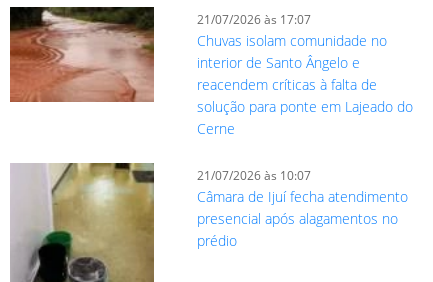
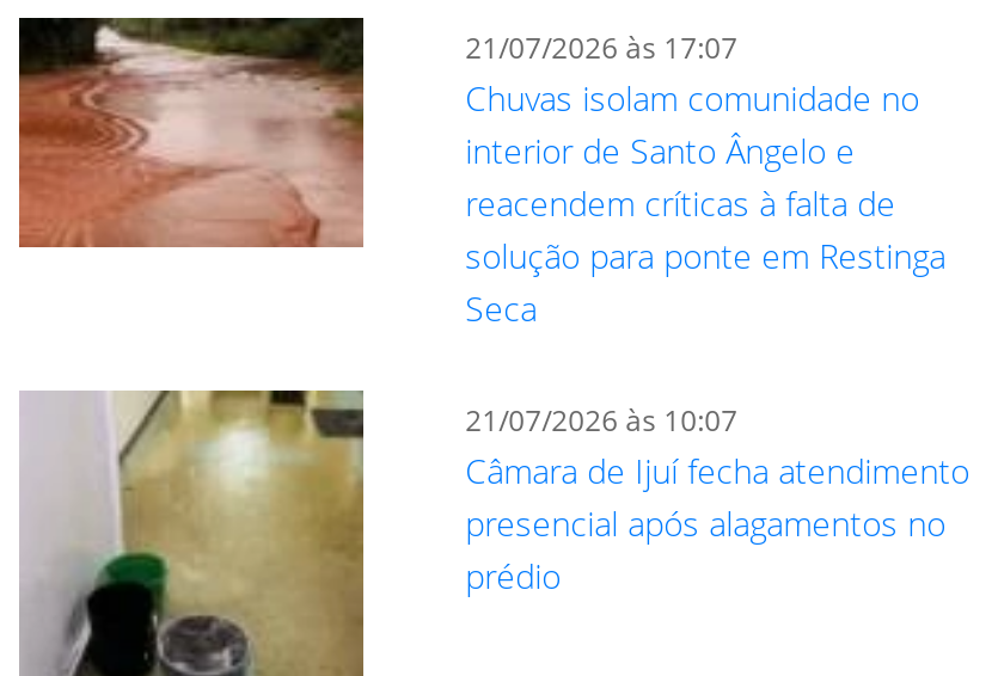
[197,97,413,138] solução para ponte em Lajeado do | Cerne -> [465,234,946,332] solução para ponte em Restinga | Seca

